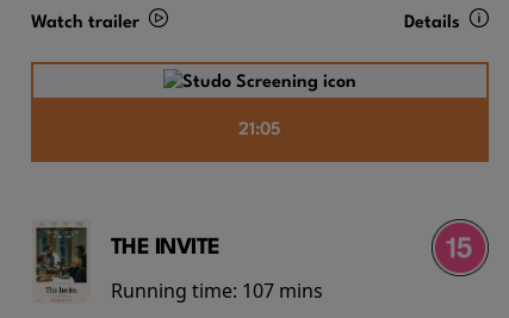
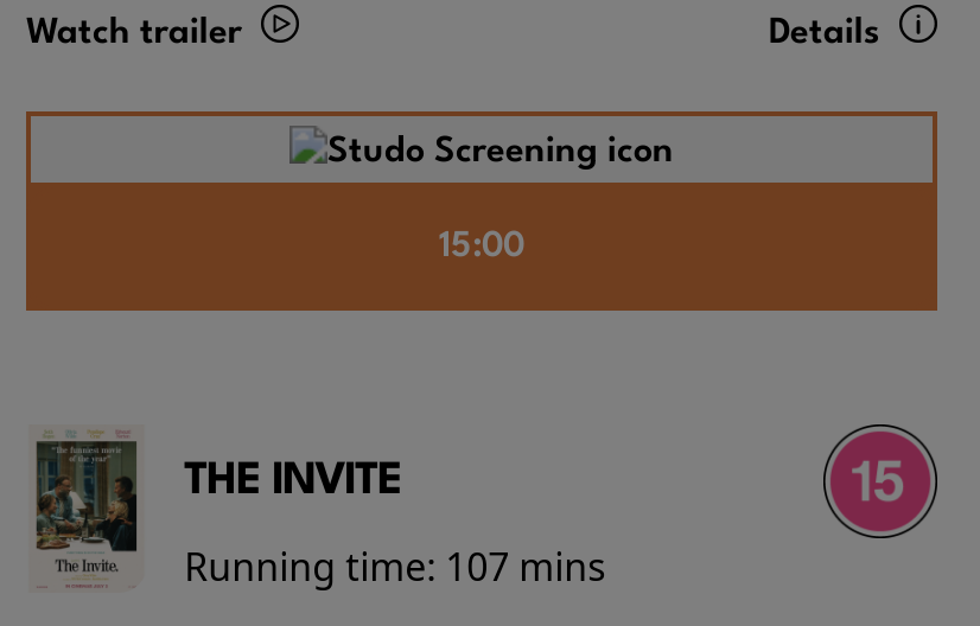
[238,121,281,139] 21:05 -> [439,229,524,265] 15:00

